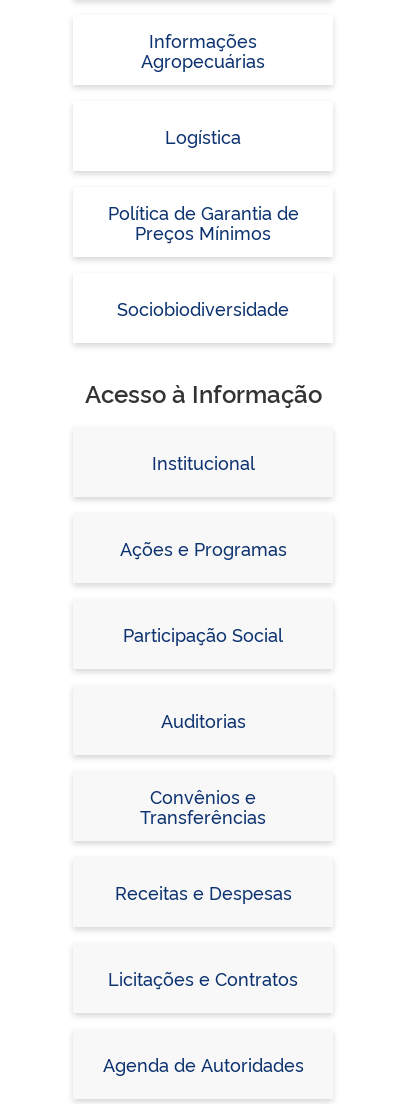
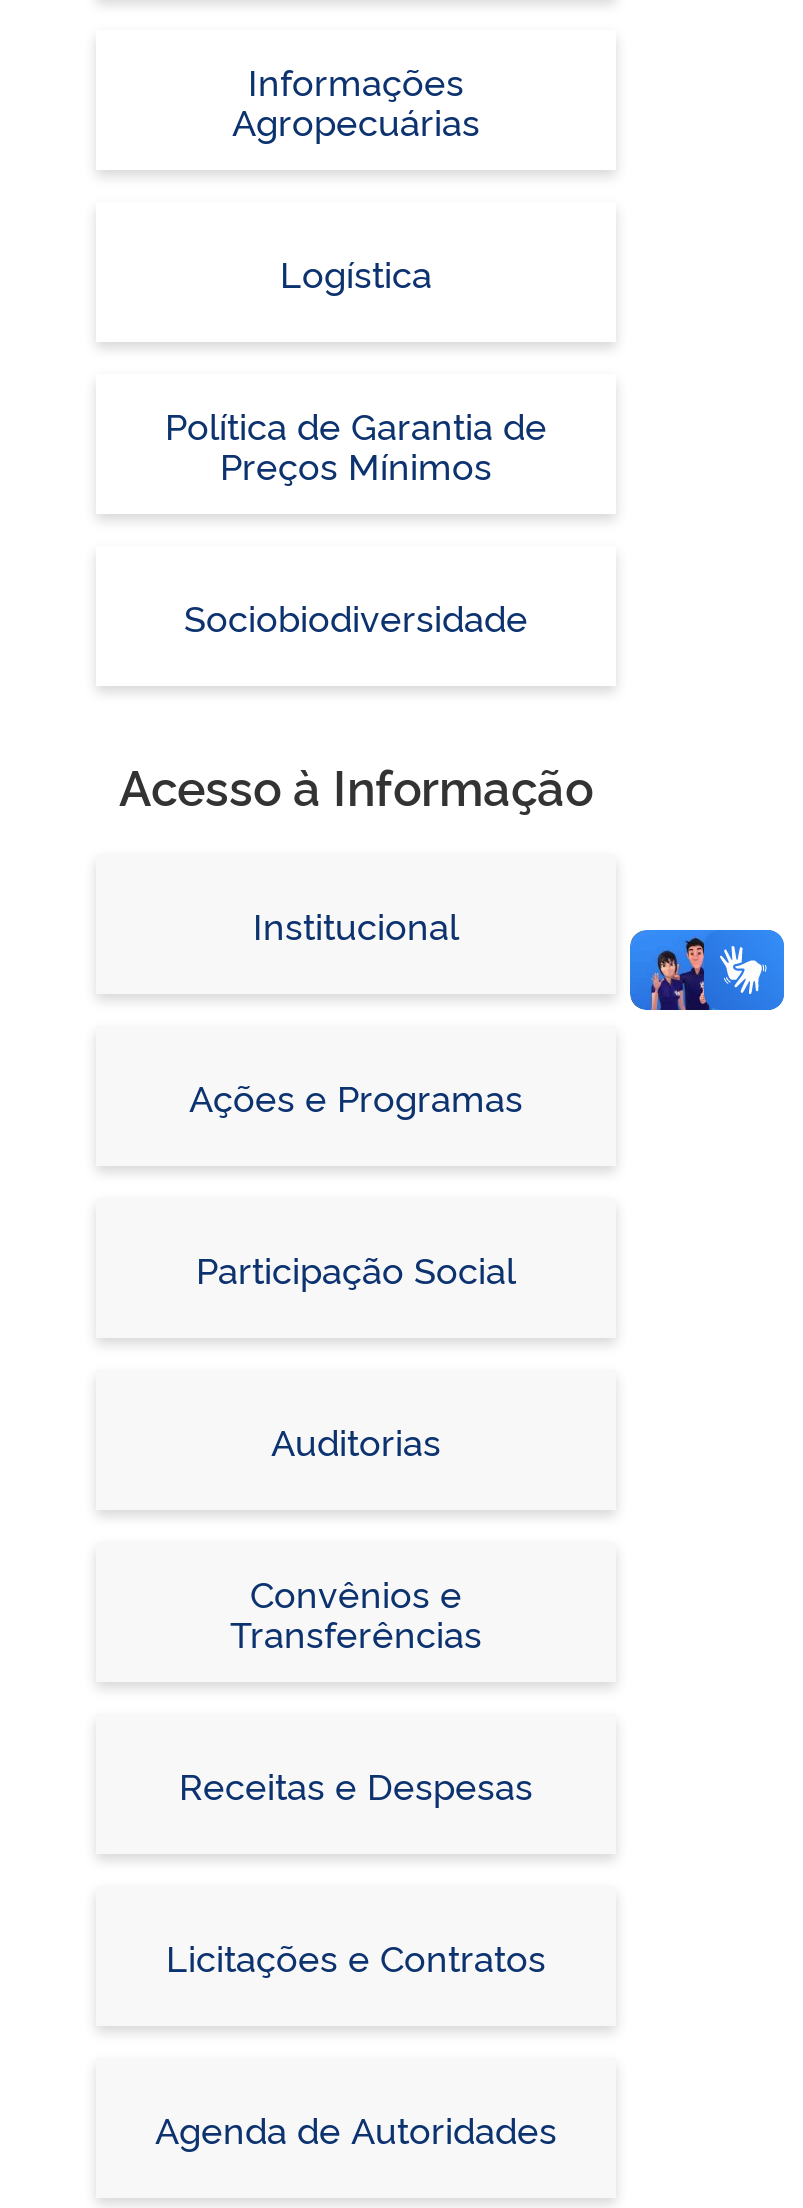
none -> [628,928,786,1012] [image]

